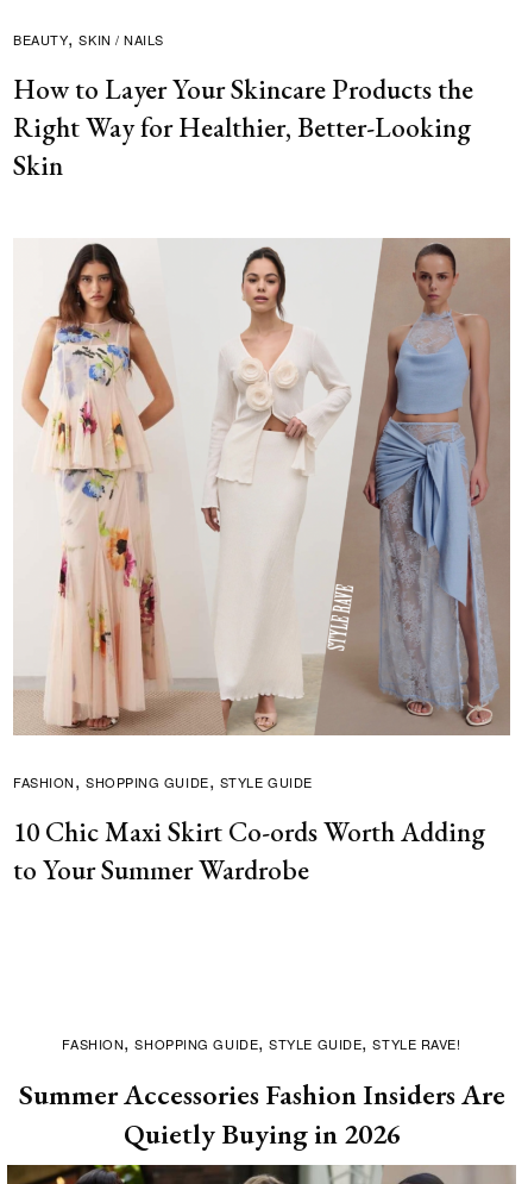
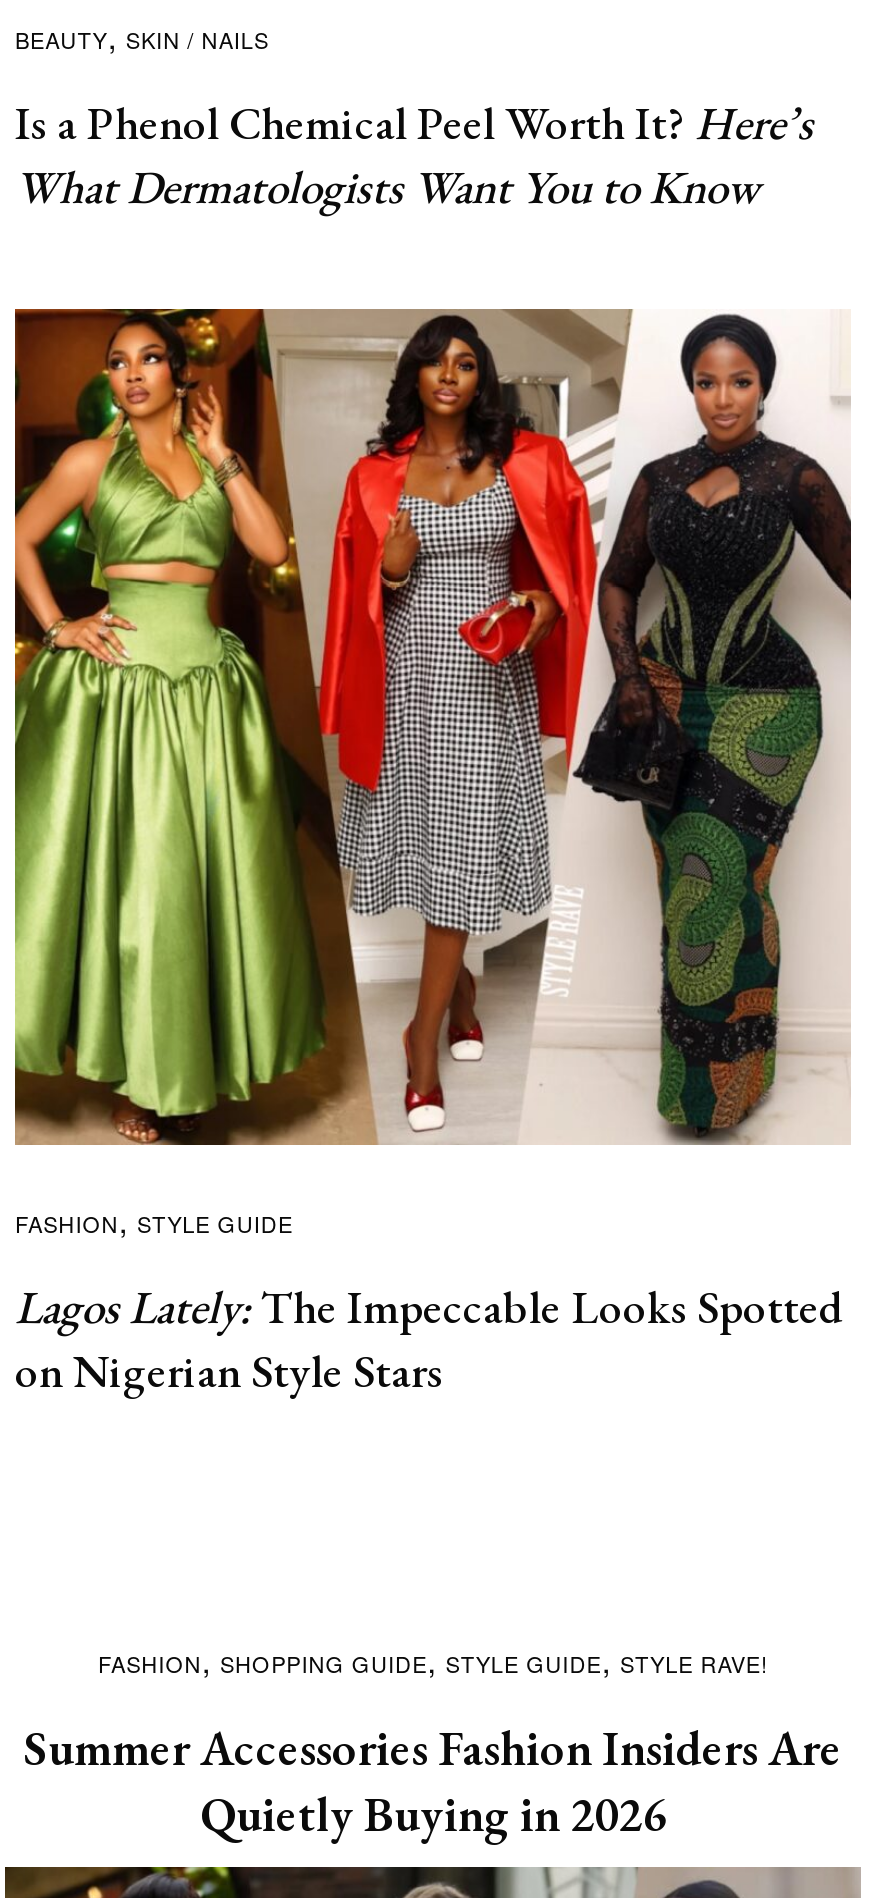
[13,72,473,183] How to Layer Your Skincare Products the | Right Way for Healthier, Better-Looking | Skin -> [15,92,813,216] Is a Phenol Chemical Peel Worth It? Here’s | What Dermatologists Want You to Know
[13,237,510,791] [image] | FASHION SHOPPING GUIDE STYLE GUIDE -> [13,306,851,1238] [image] | FASHION STYLE GUIDE
[13,814,485,888] 10 Chic Maxi Skirt Co-ords Worth Adding | to Your Summer Wardrobe -> [15,1276,843,1400] Lagos Lately:The Impeccable Looks Spotted | on Nigerian Style Stars

